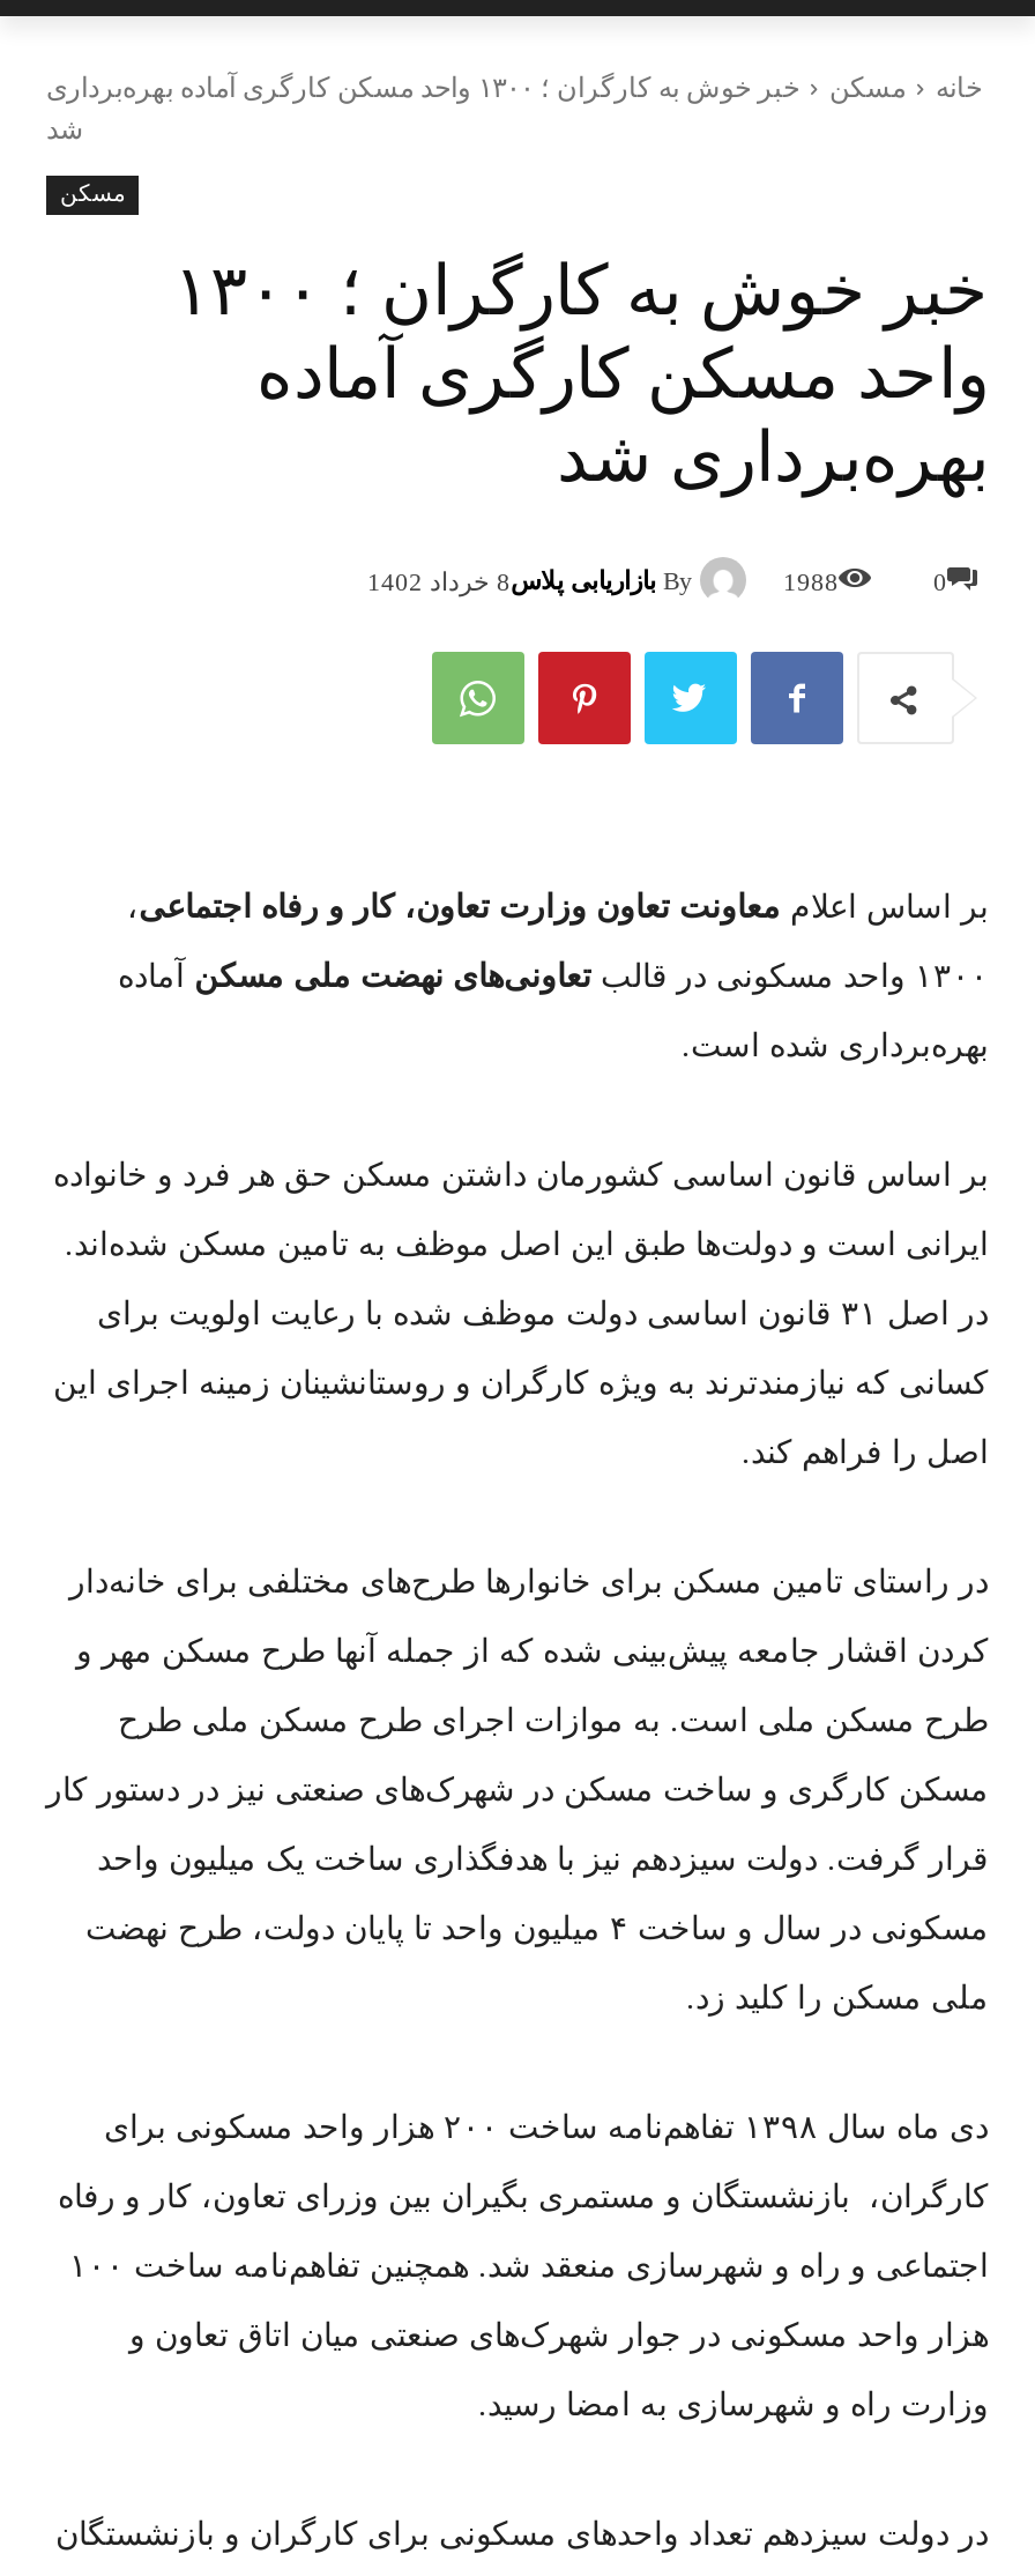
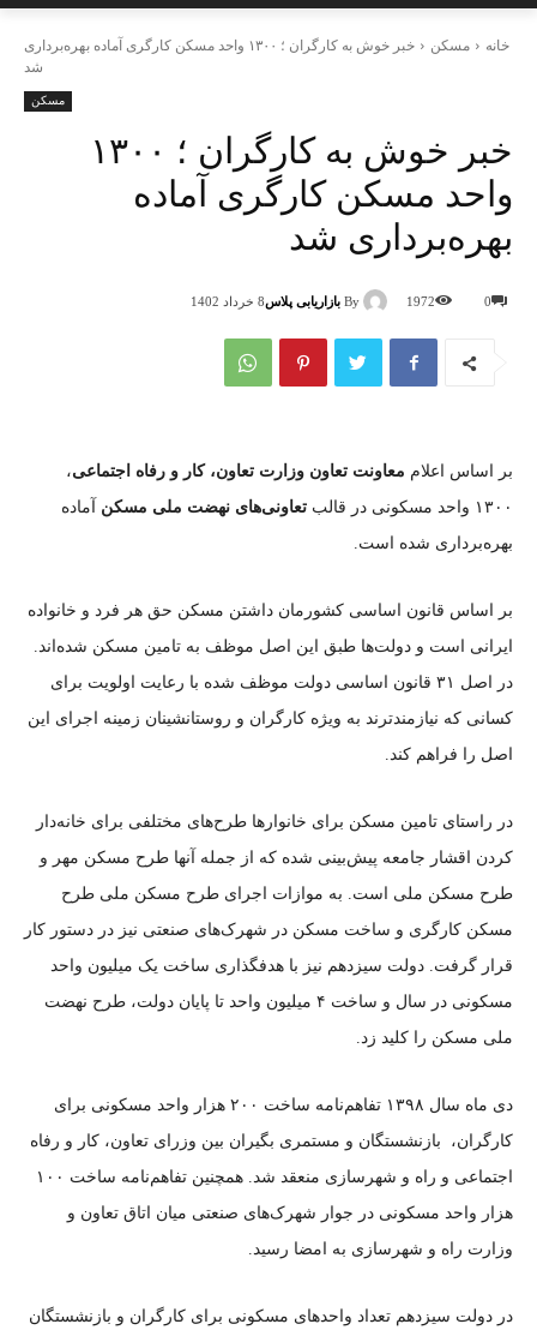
[783,567,839,595] 1988 -> [406,295,435,309] 1972

